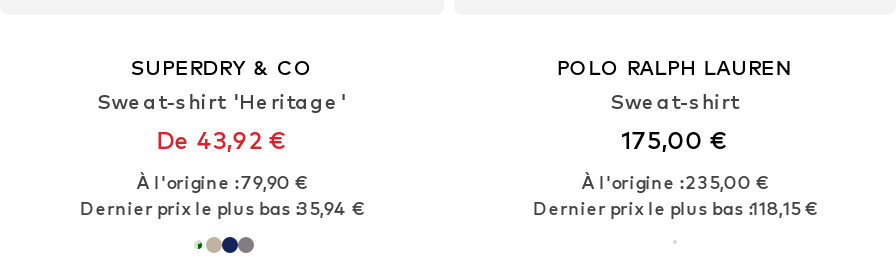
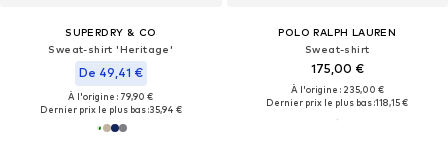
[156,125,286,155] De 43,92 € -> [79,65,143,80] De 49,41 €

